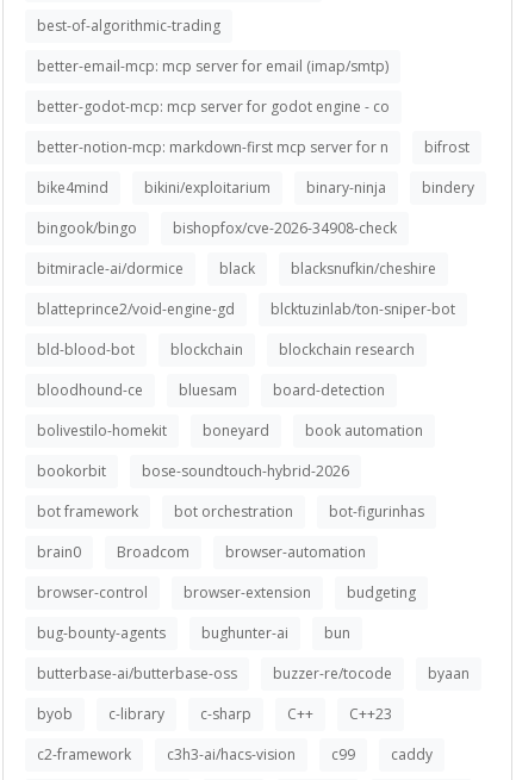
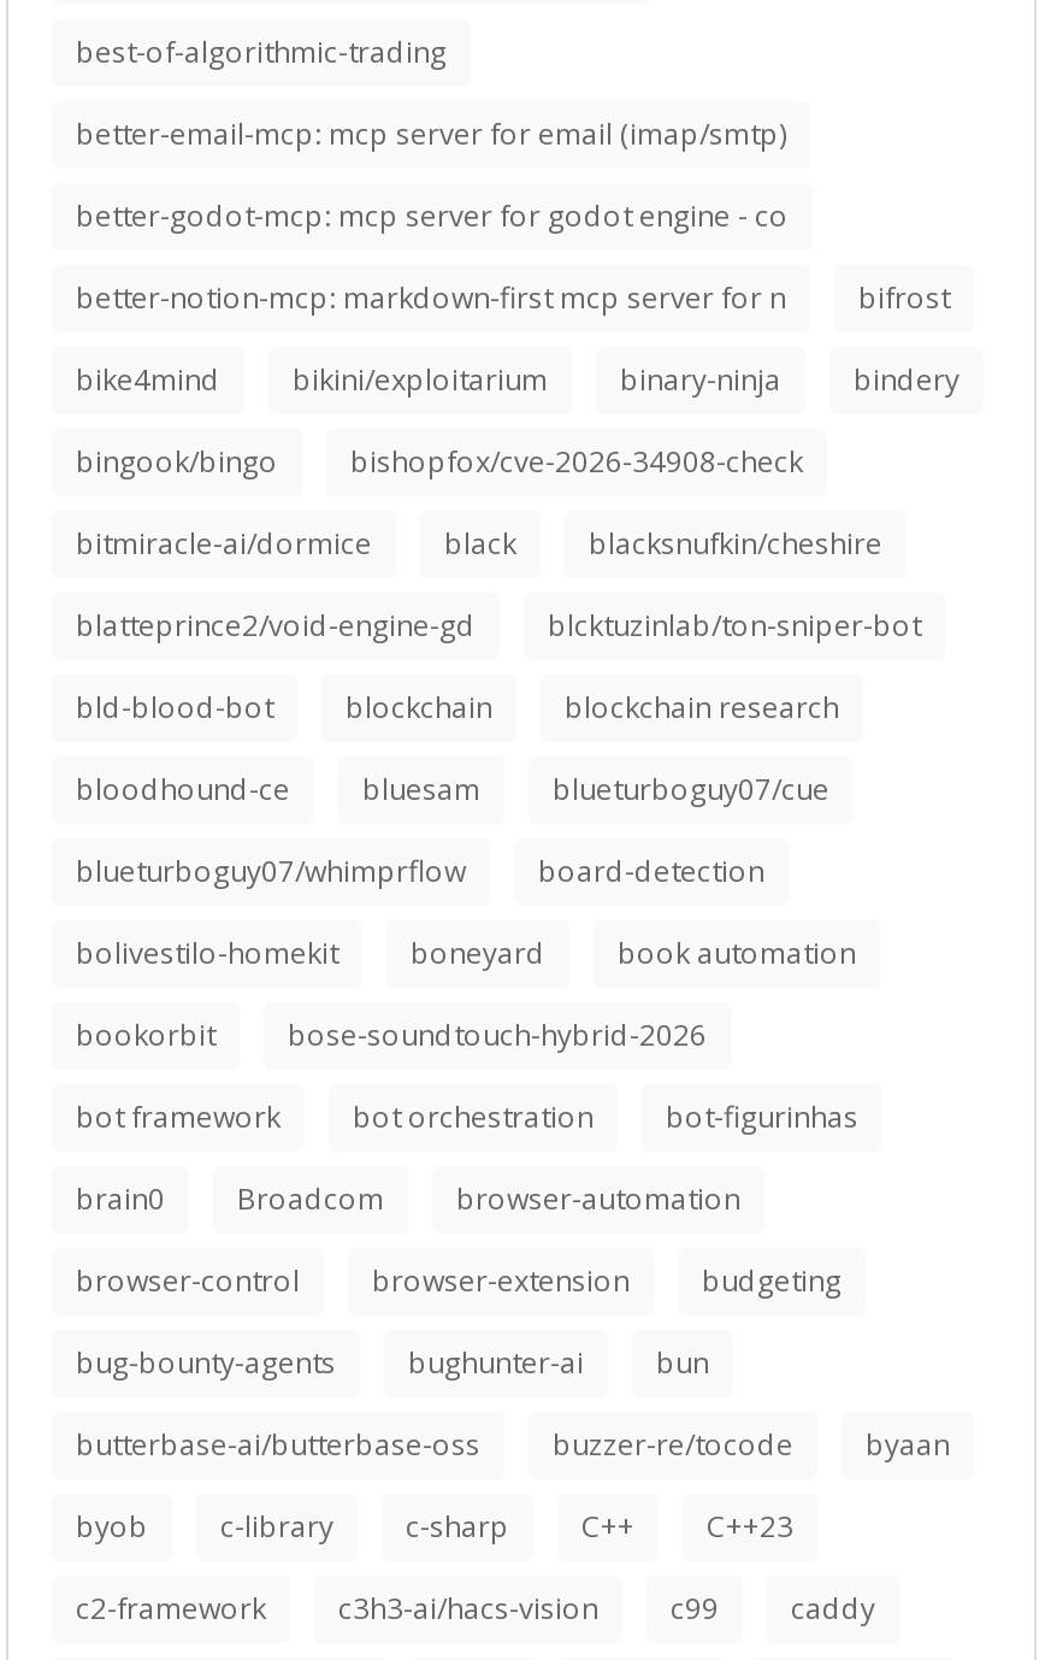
none -> [76,769,829,891] blueturboguy07/cue | blueturboguy07/whimprflow

